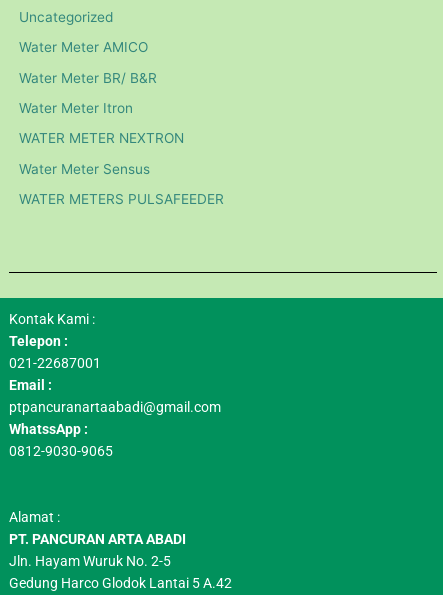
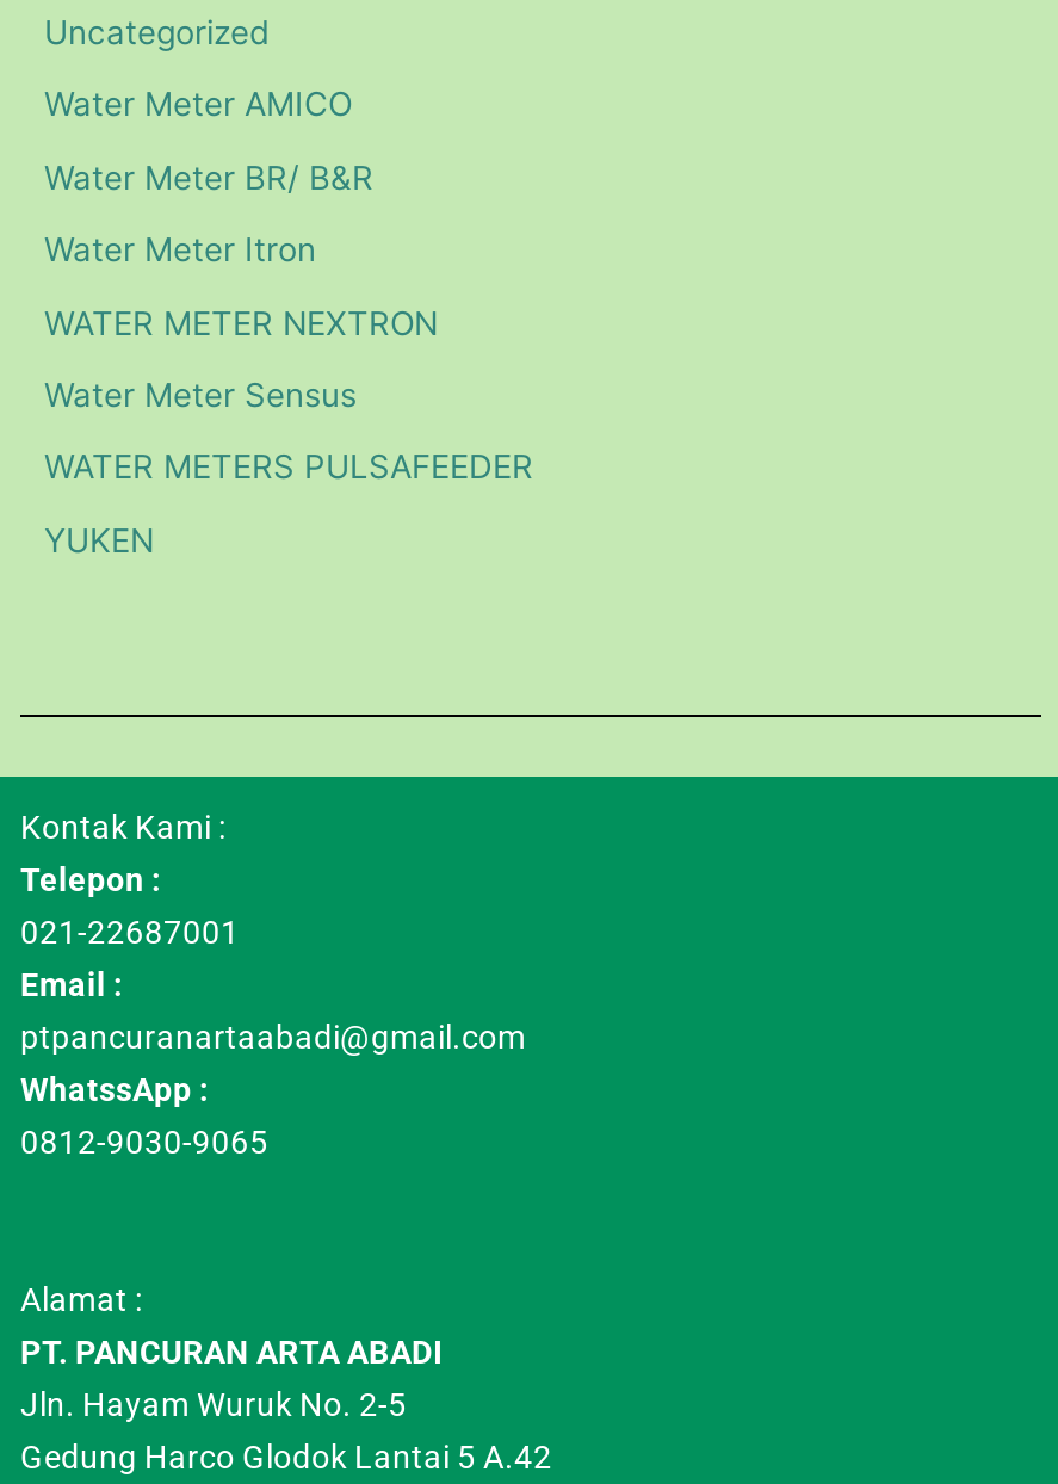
none -> [44,521,154,559] YUKEN

